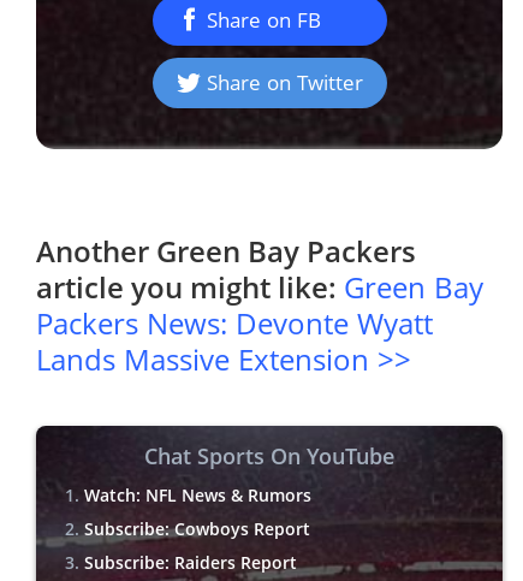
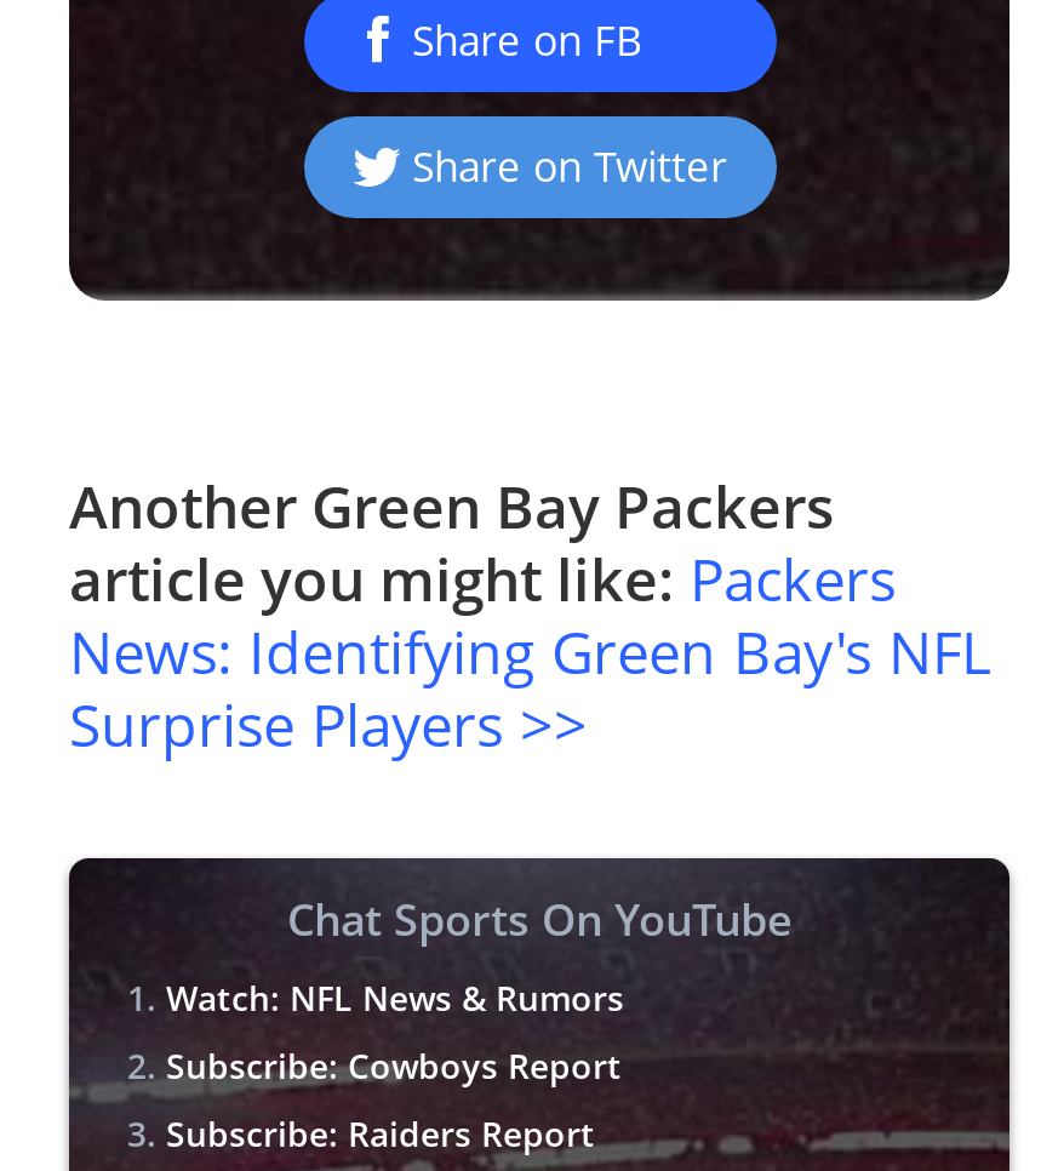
[36,267,483,379] article you might like: Green Bay | Packers News: Devonte Wyatt | Lands Massive Extension >> -> [69,538,990,764] article you might like: Packers | News: Identifying Green Bay's NFL | Surprise Players >>

